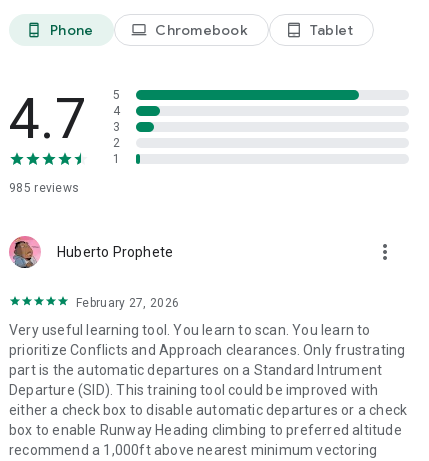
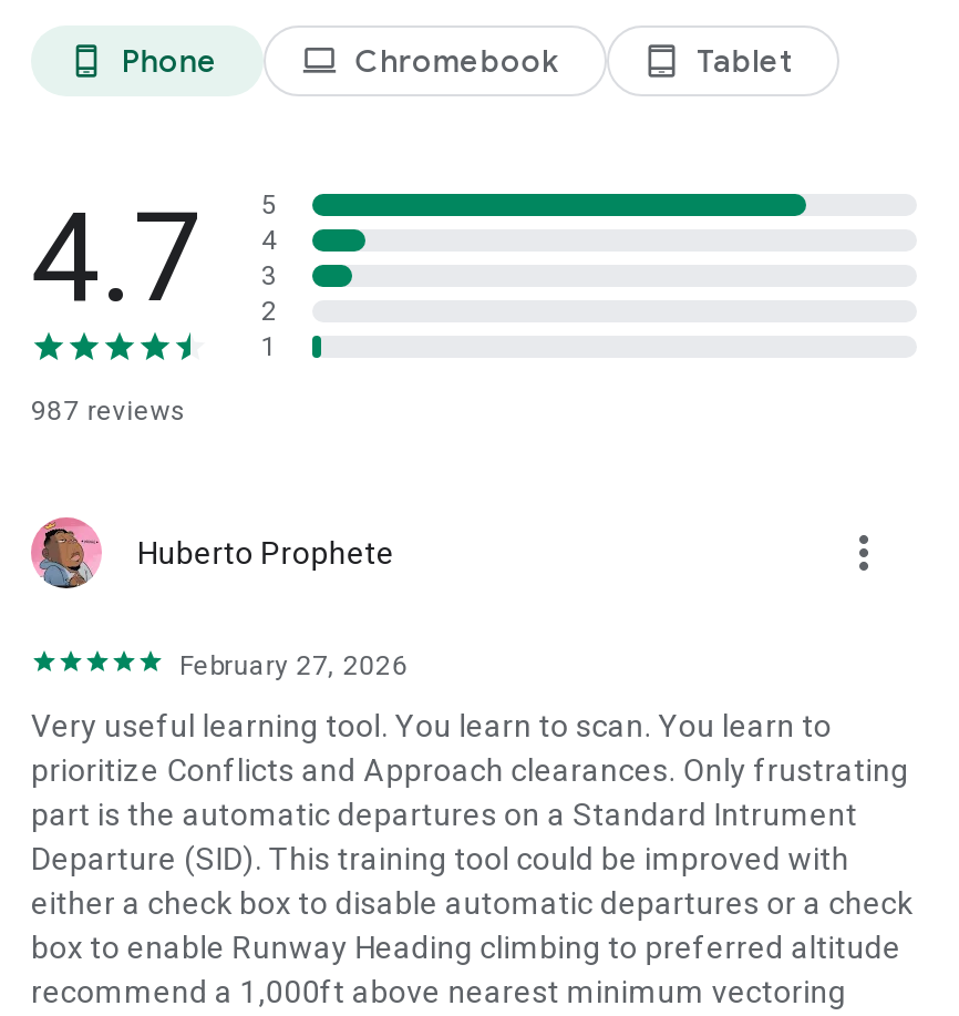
[9,181,79,195] 985 reviews -> [31,396,187,427] 987 reviews

